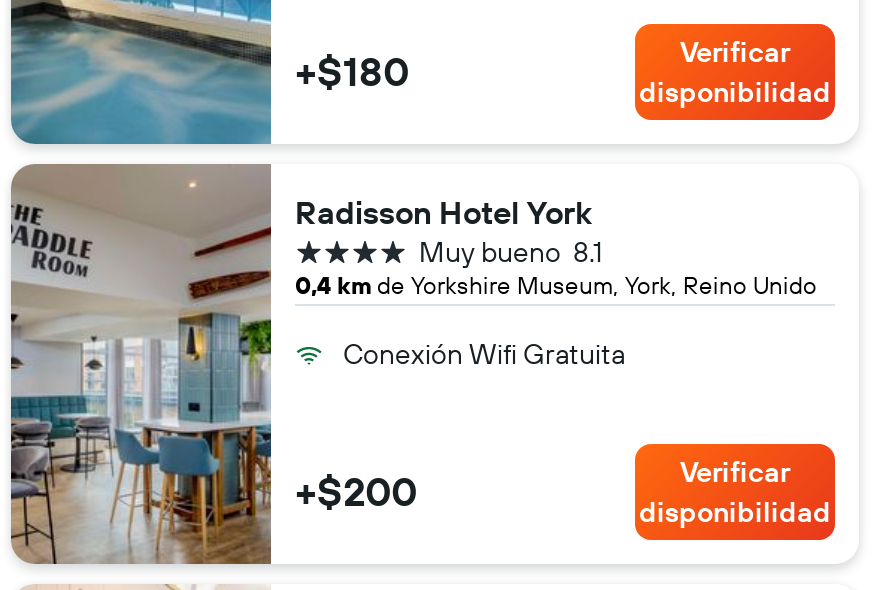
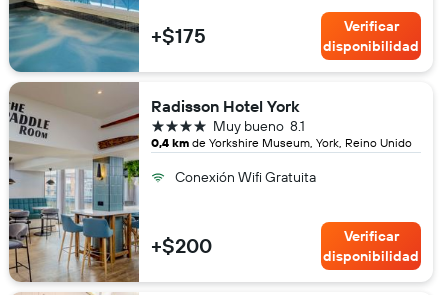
[295,46,409,96] +$180 -> [151,23,206,48] +$175

